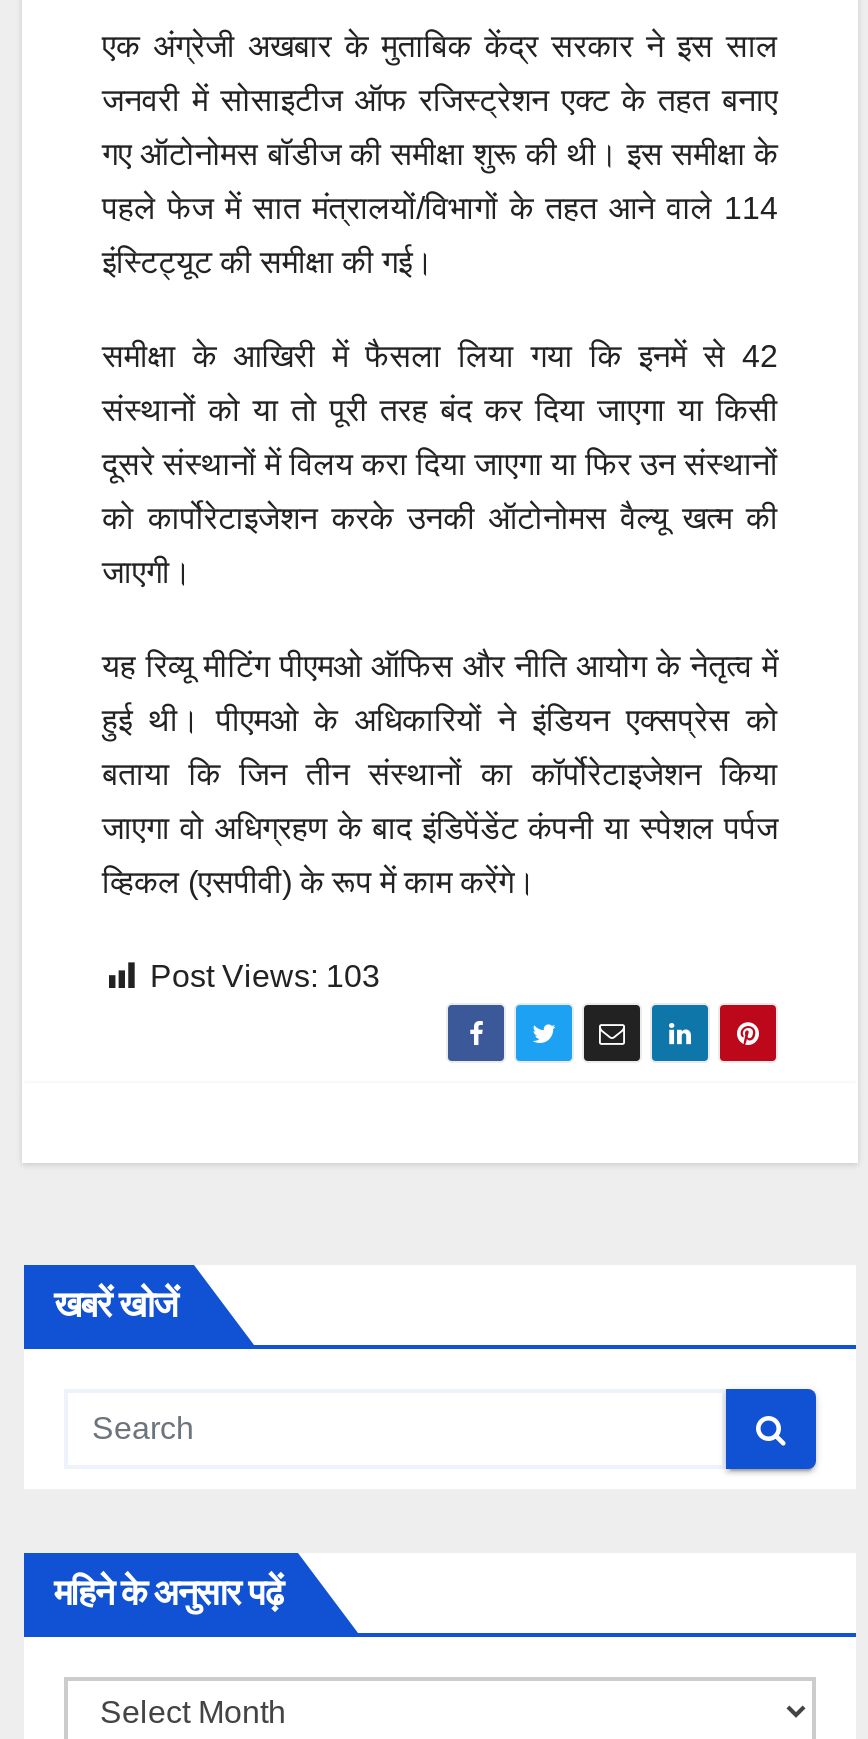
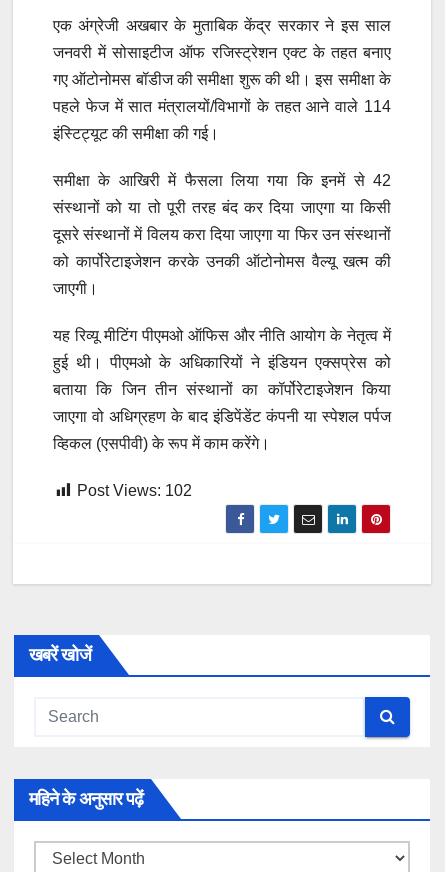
[150,959,380,993] Post Views: 103 -> [77,482,192,499] Post Views: 102

